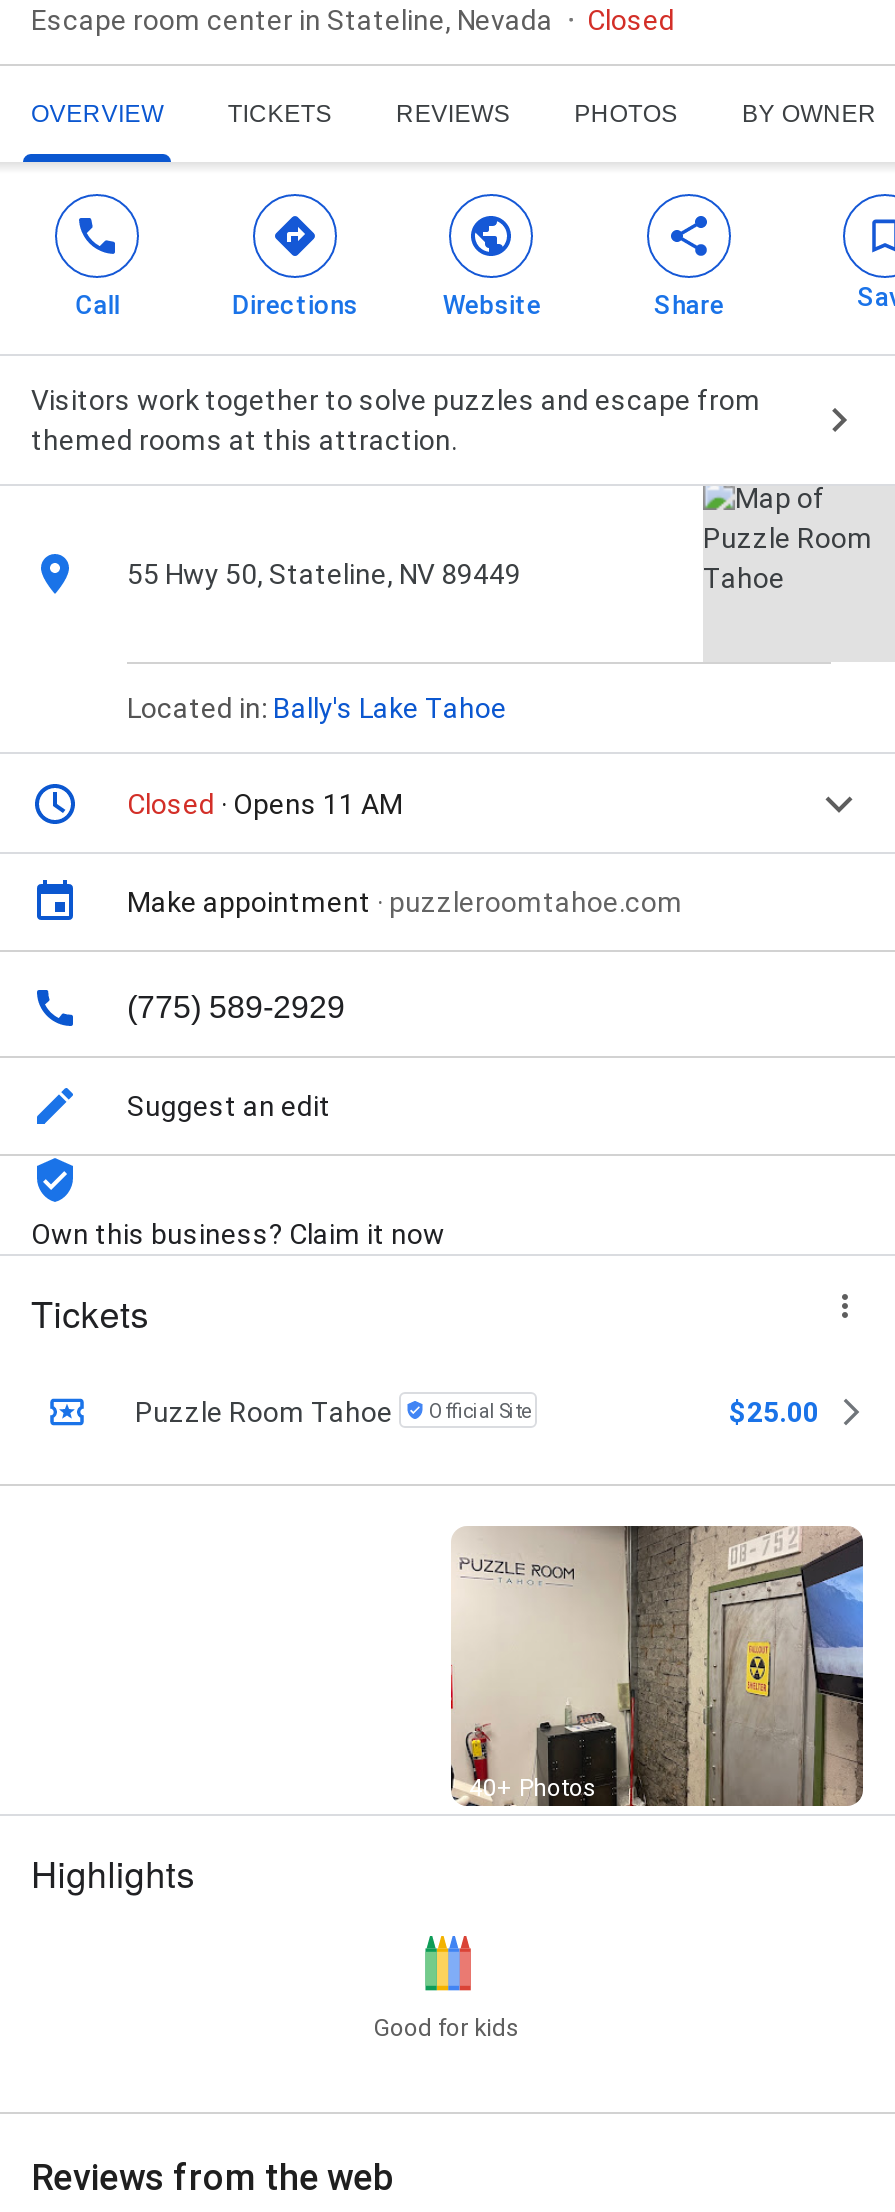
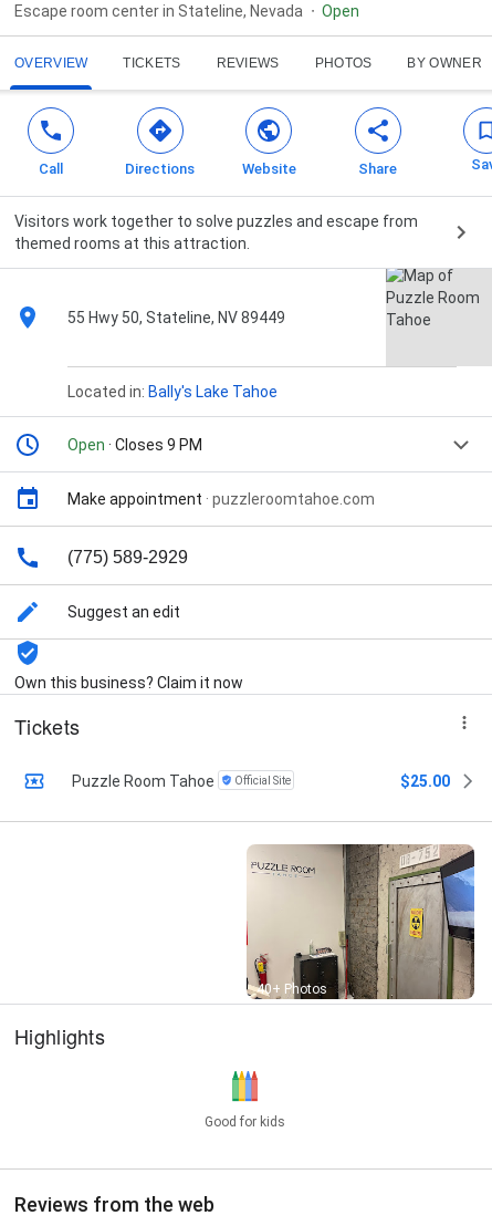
[587,4,675,36] Closed -> [322,2,359,20] Open
[127,788,403,820] Closed · Opens 11 AM -> [67,436,202,454] Open · Closes 9 PM

